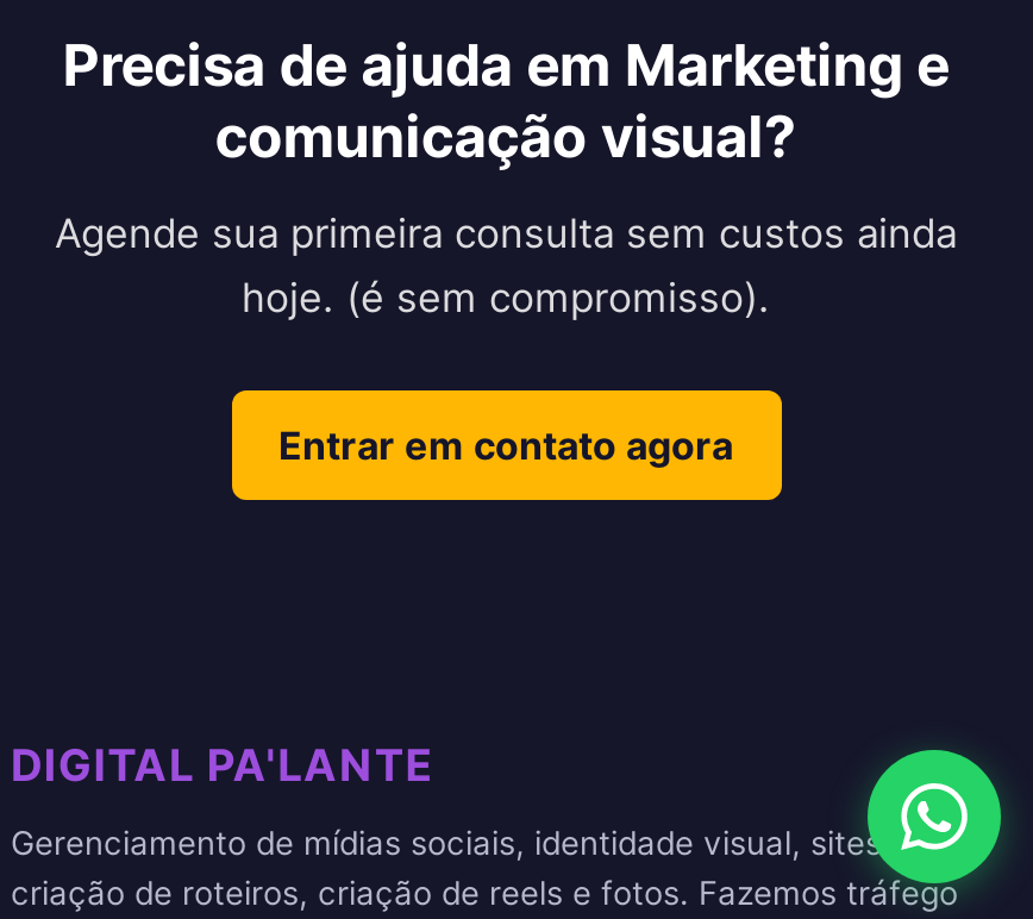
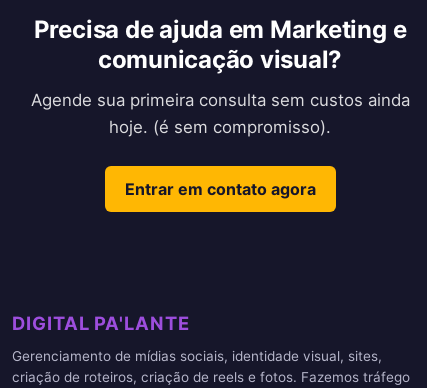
[863,748,1006,886] [image] -> none

